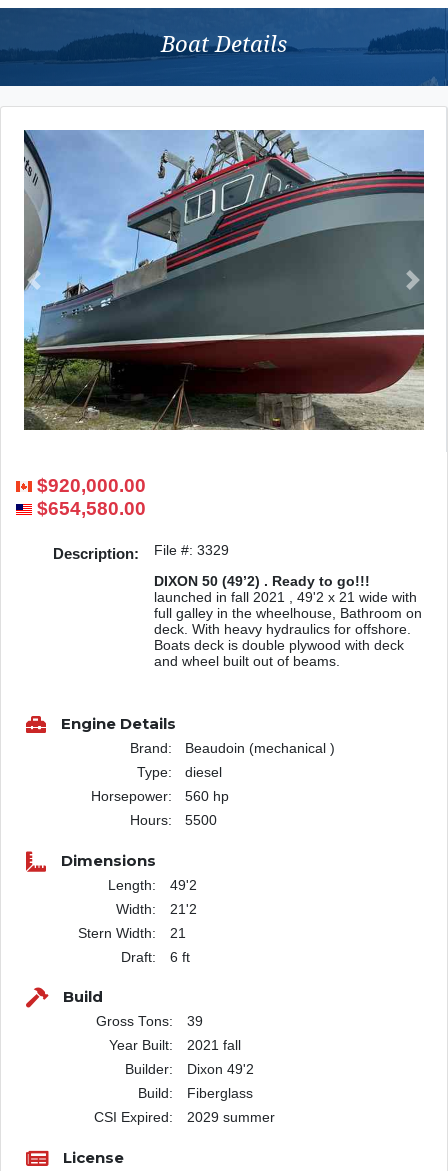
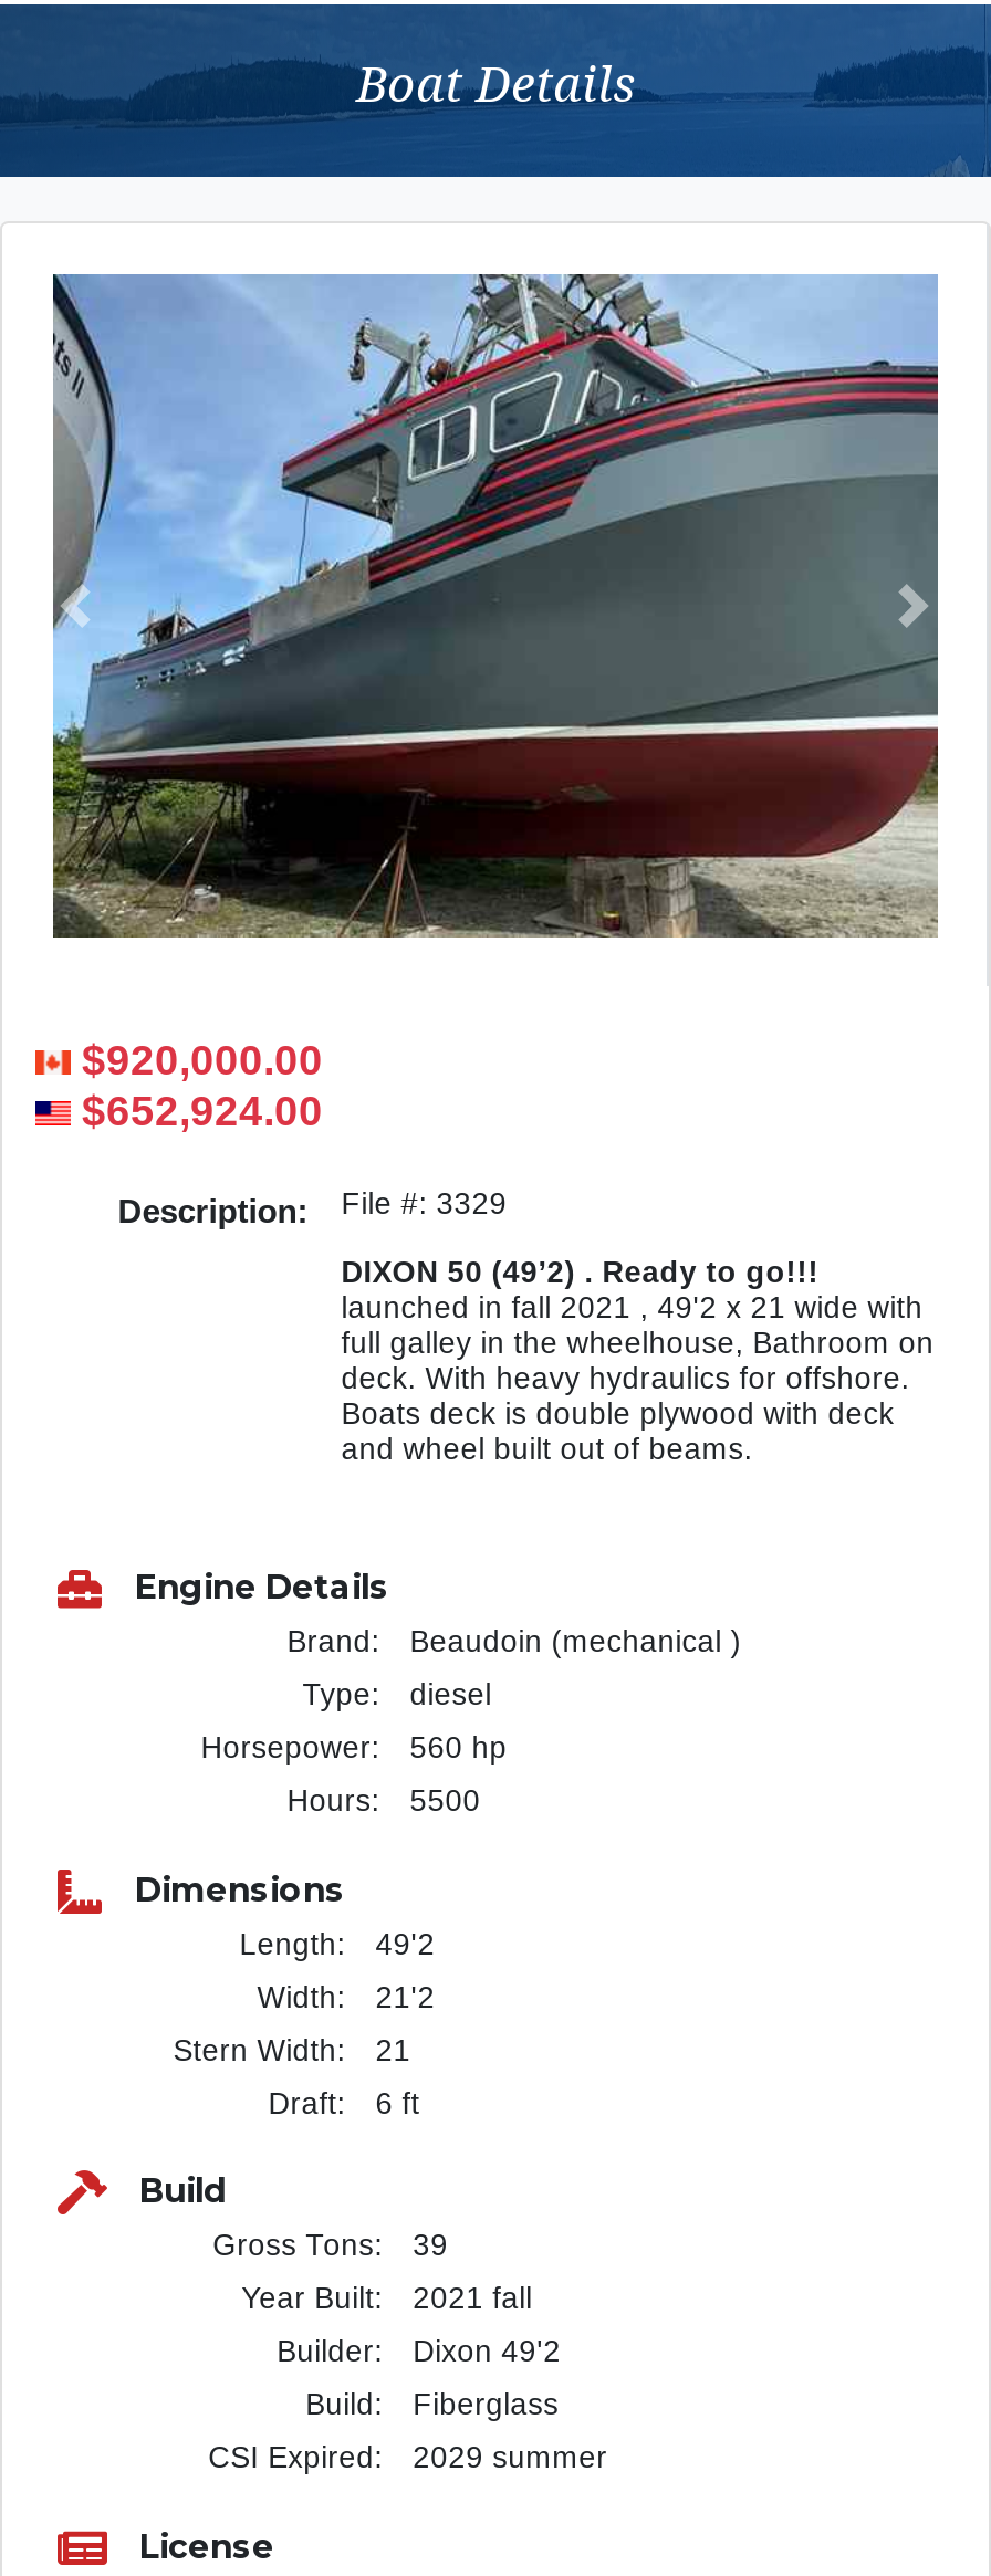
[37,497,146,518] $654,580.00 -> [82,1087,323,1133] $652,924.00

